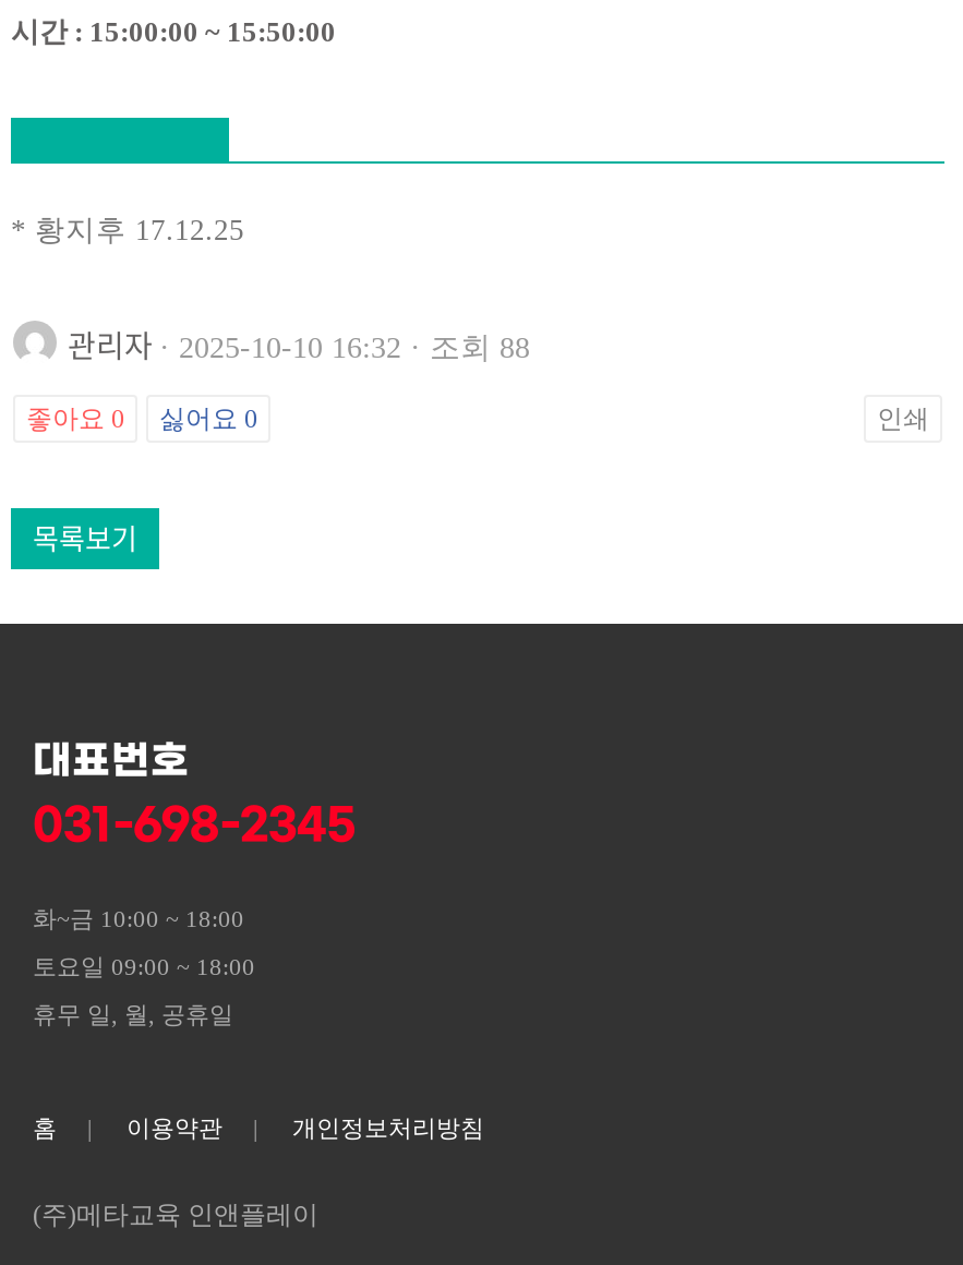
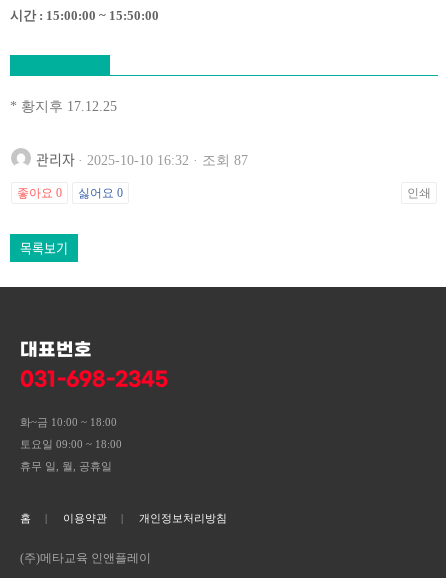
[68,322,530,366] 관리자 · 2025-10-10 16:32 · 조회 88 -> [36,149,248,169] 관리자 · 2025-10-10 16:32 · 조회 87

